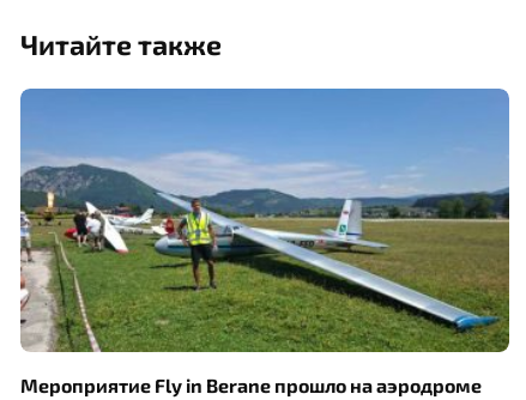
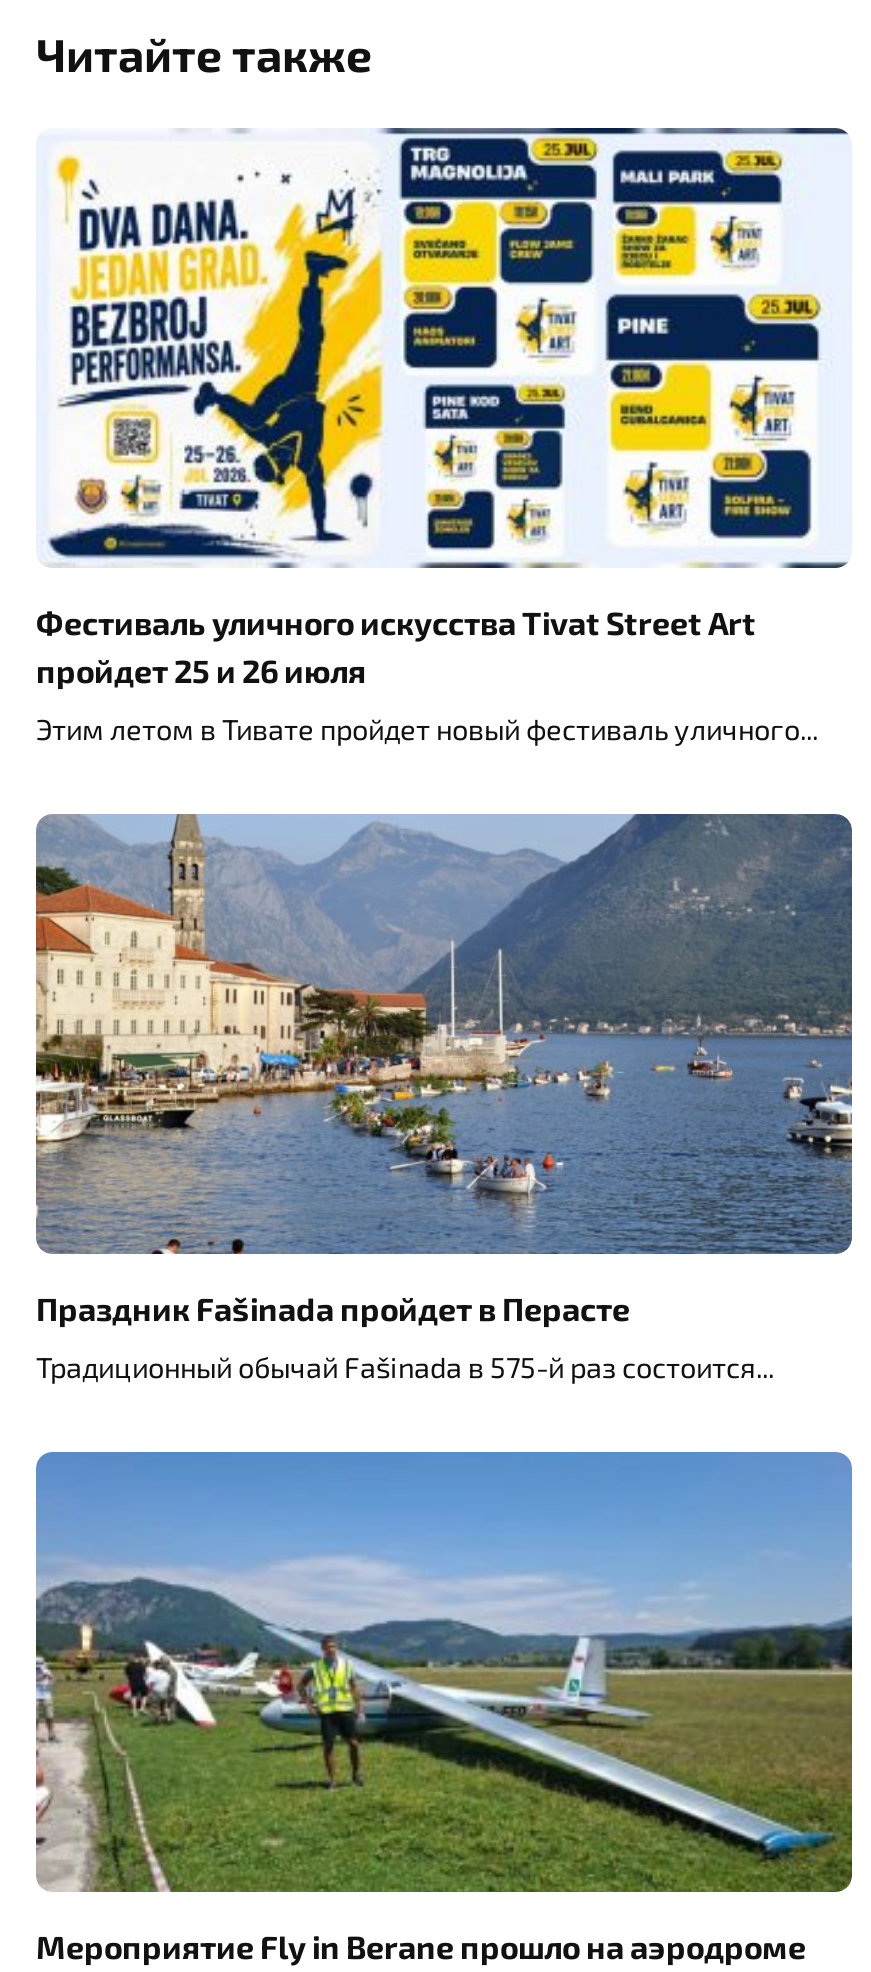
none -> [34,812,854,1384] [image] | Праздник Fašinada пройдет в Перасте | Традиционный обычай Fašinada в 575-й раз состоится
none -> [36,126,848,746] [image] | Фестиваль уличного искусства Tivat Street Art | пройдет 25 и 26 июля | Этим летом в Тивате пройдет новый фестиваль уличного

